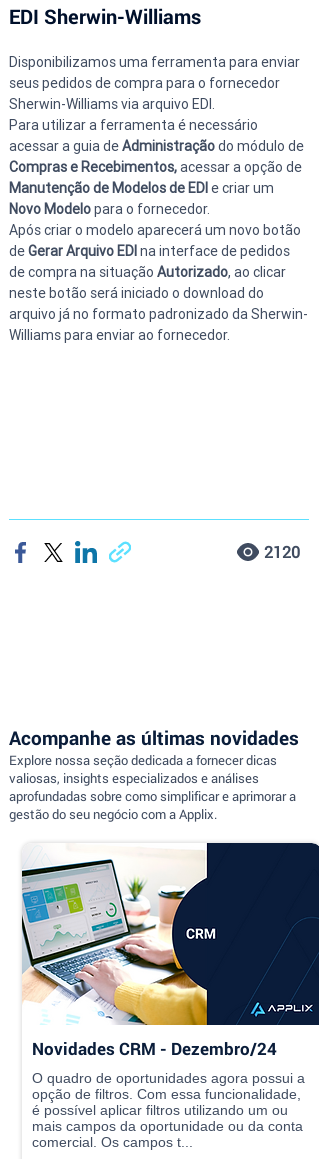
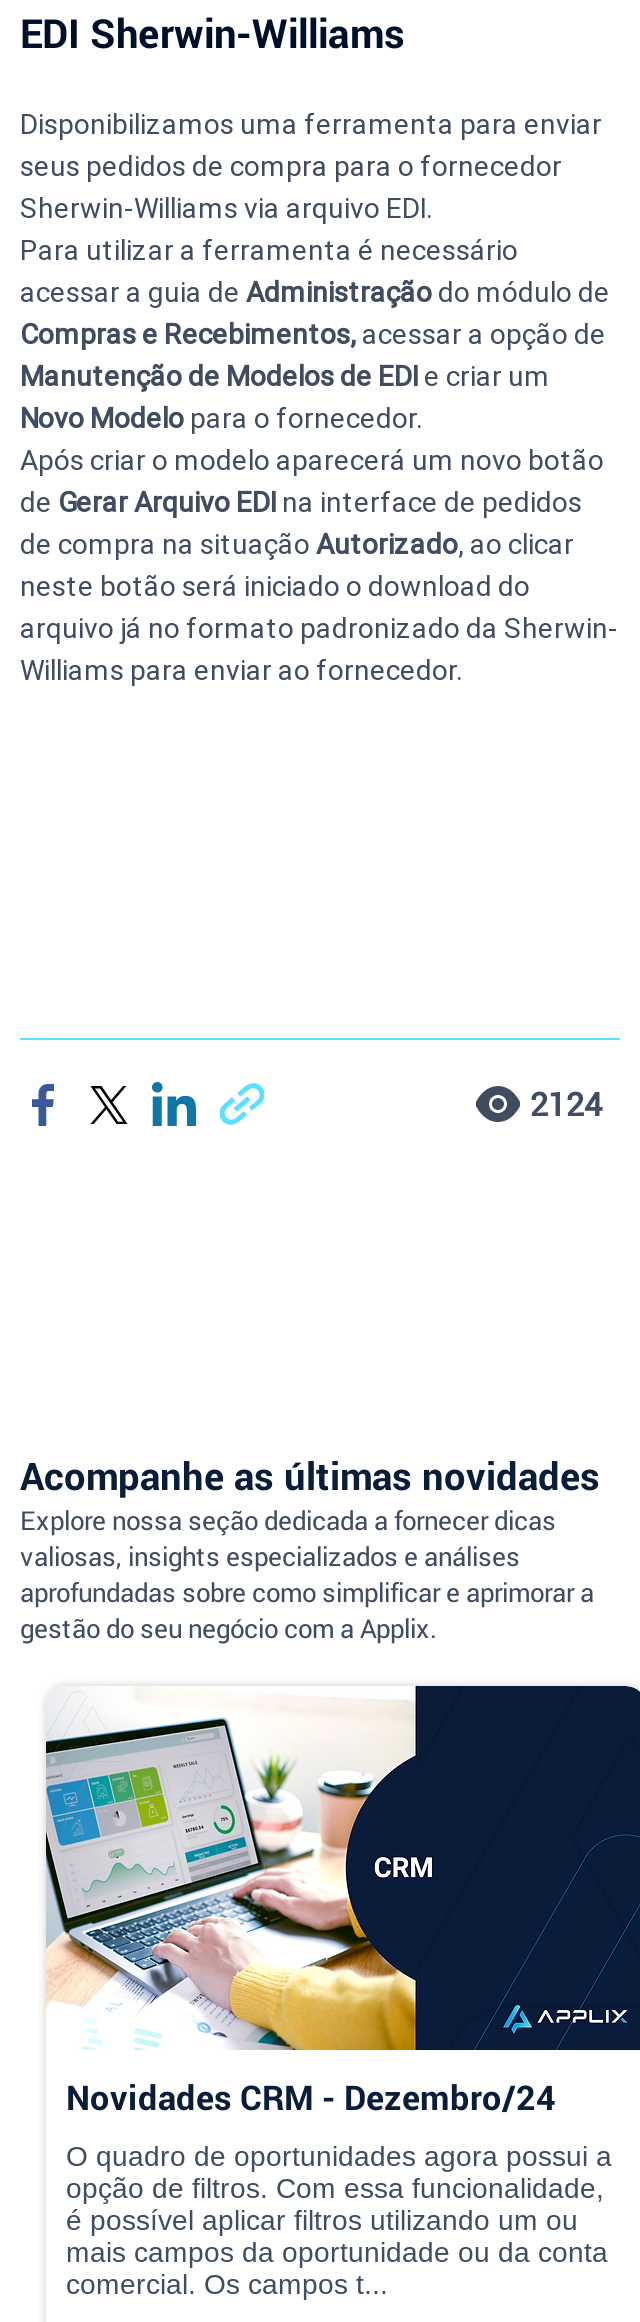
[264,541,300,562] 2120 -> [530,1082,602,1124] 2124

